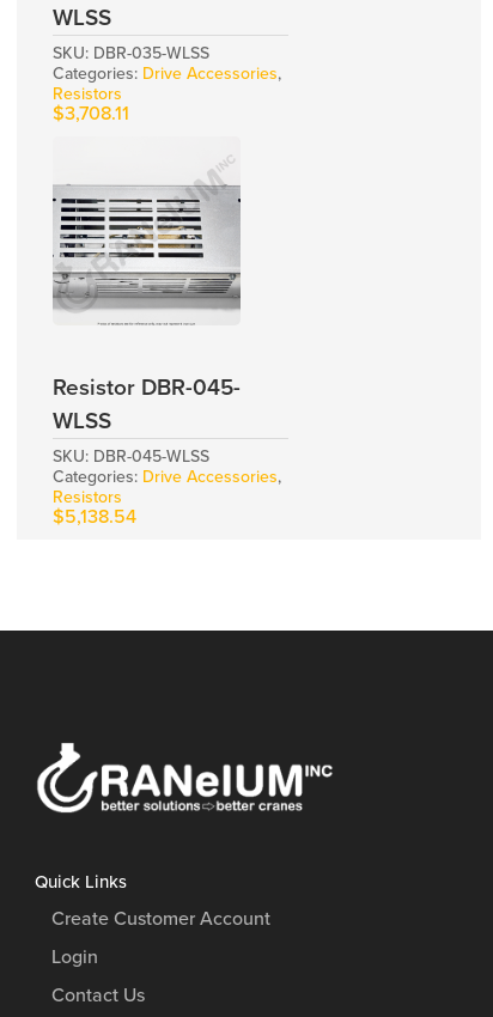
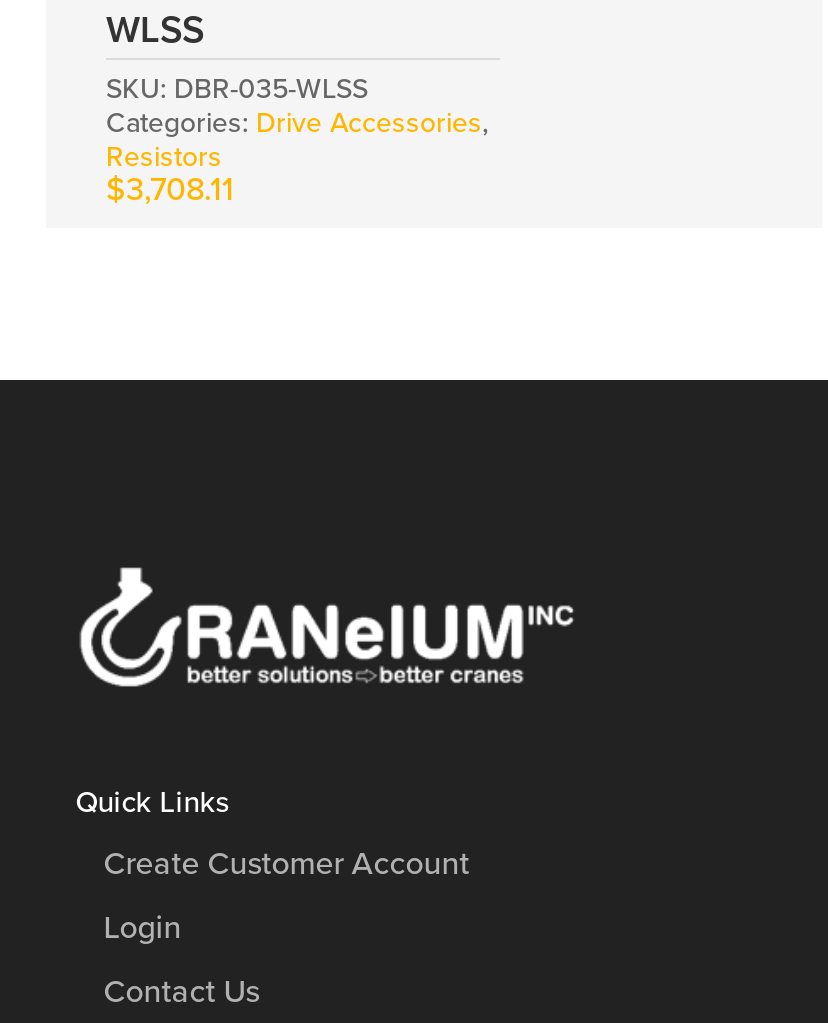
[51,164,242,313] [image] -> none
[53,374,281,528] Resistor DBR-045- | WLSS | SKU: DBR-045-WLSS | Categories: Drive Accessories, | Resistors | $5,138.54 -> none

